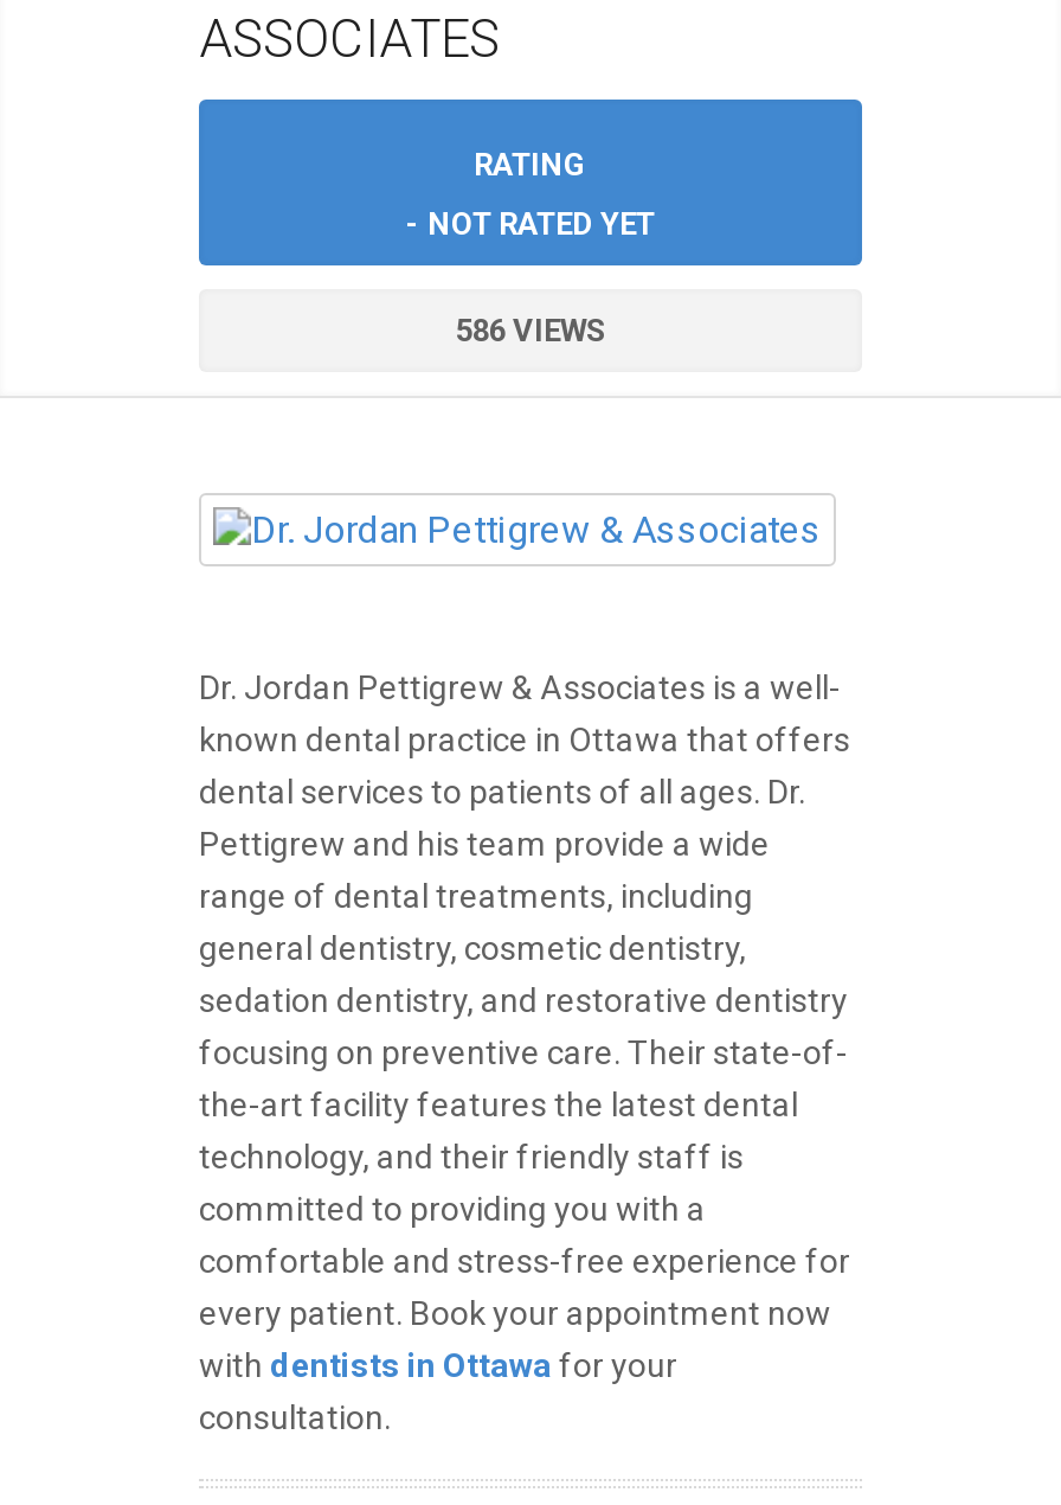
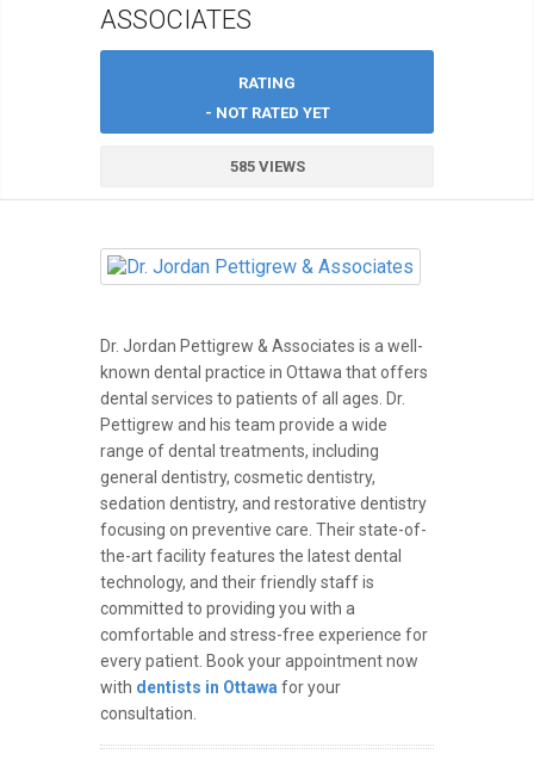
[456,313,605,348] 586 VIEWS -> [229,157,305,175] 585 VIEWS

